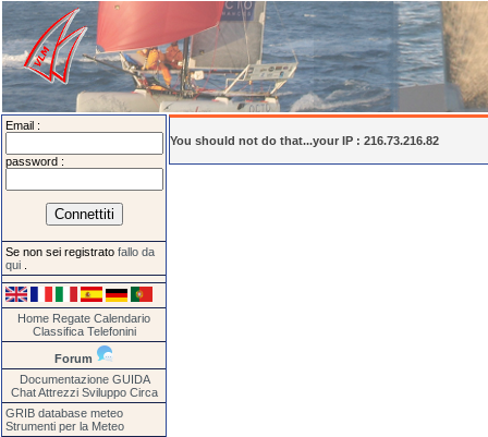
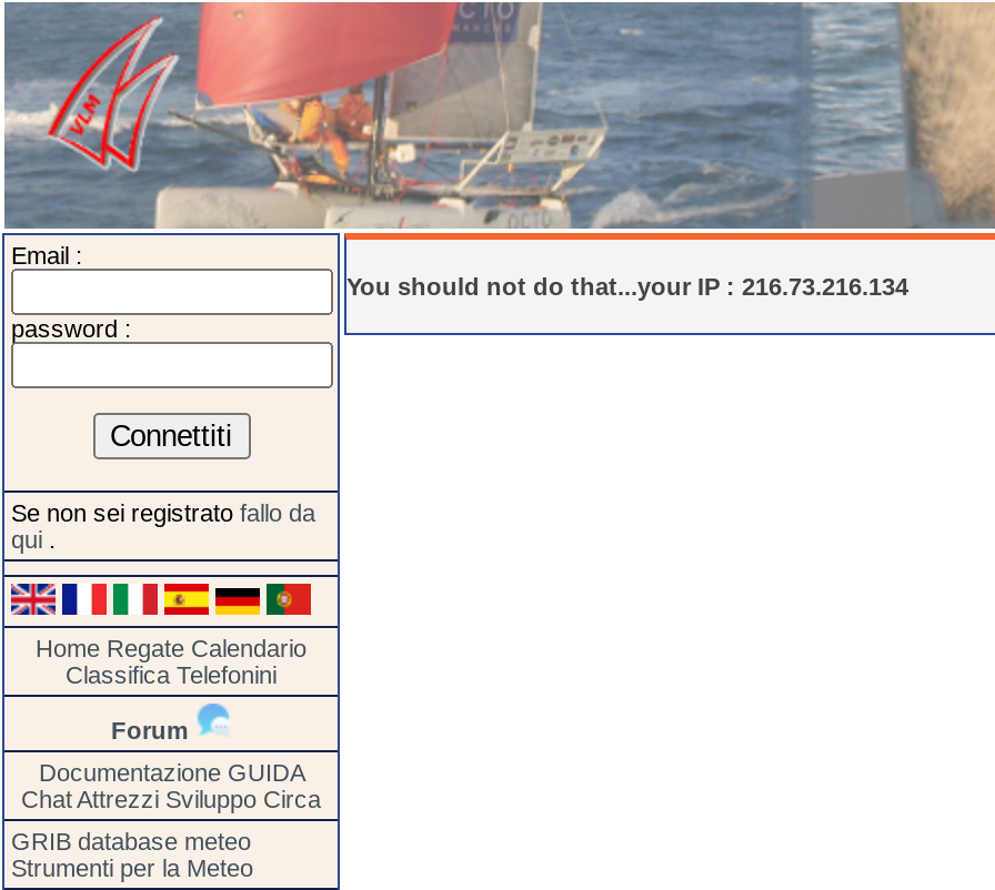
[170,134,439,147] You should not do that...your IP : 216.73.216.82 -> [346,273,908,299] You should not do that...your IP : 216.73.216.134

